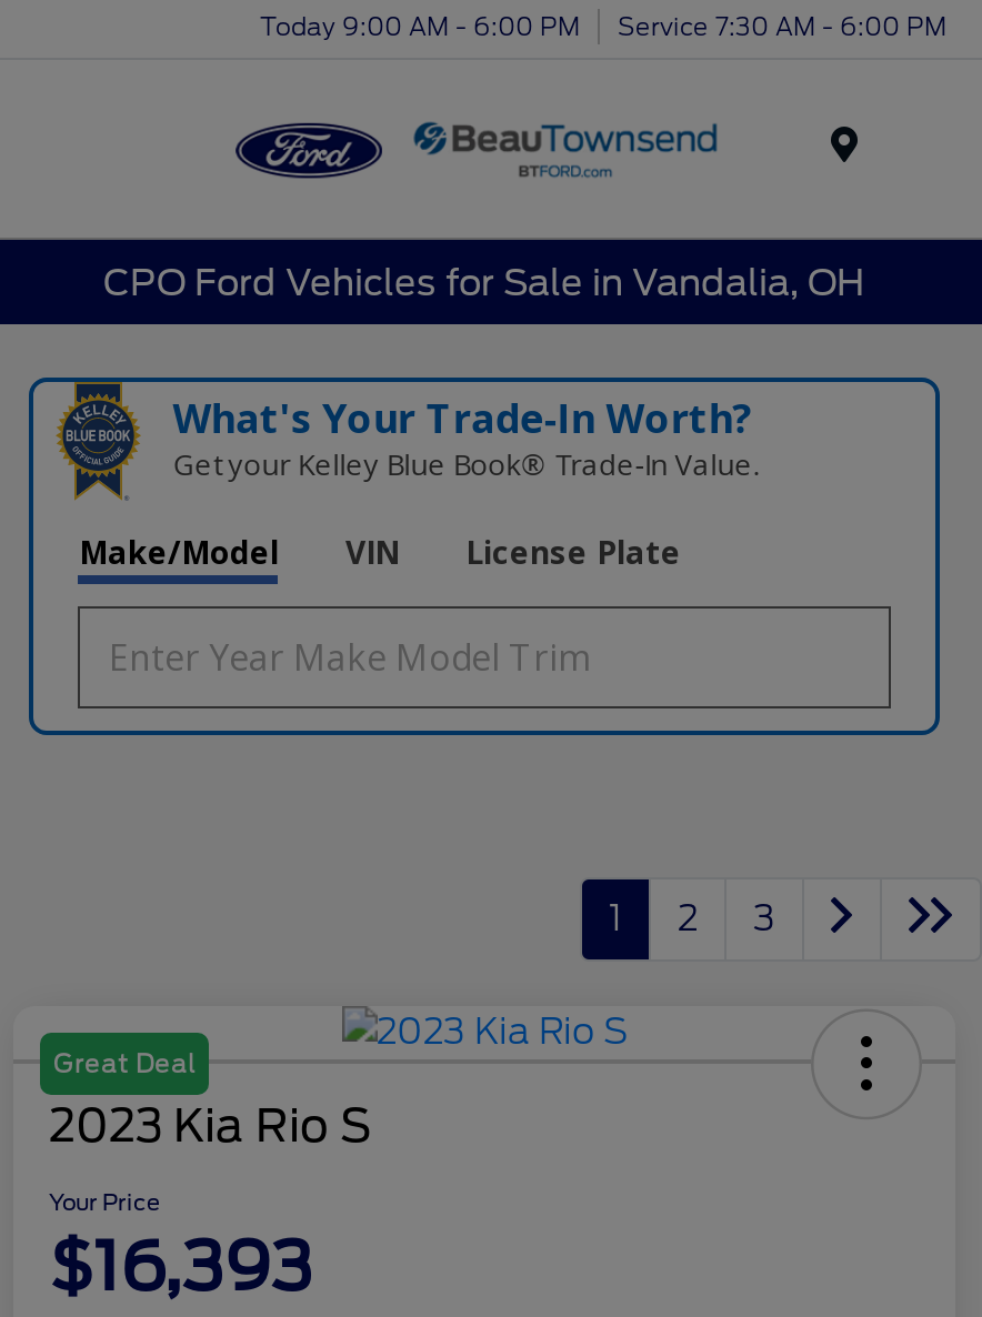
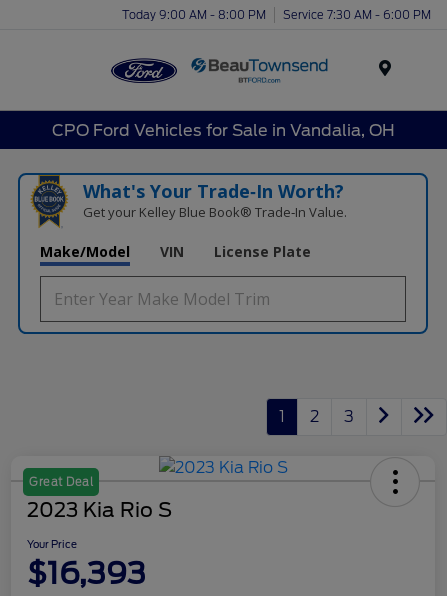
[260,10,946,41] Today 9:00 AM - 6:00 PM Service 7:30 AM - 6:00 PM -> [122,7,431,21] Today 9:00 AM - 8:00 PM Service 7:30 AM - 6:00 PM

